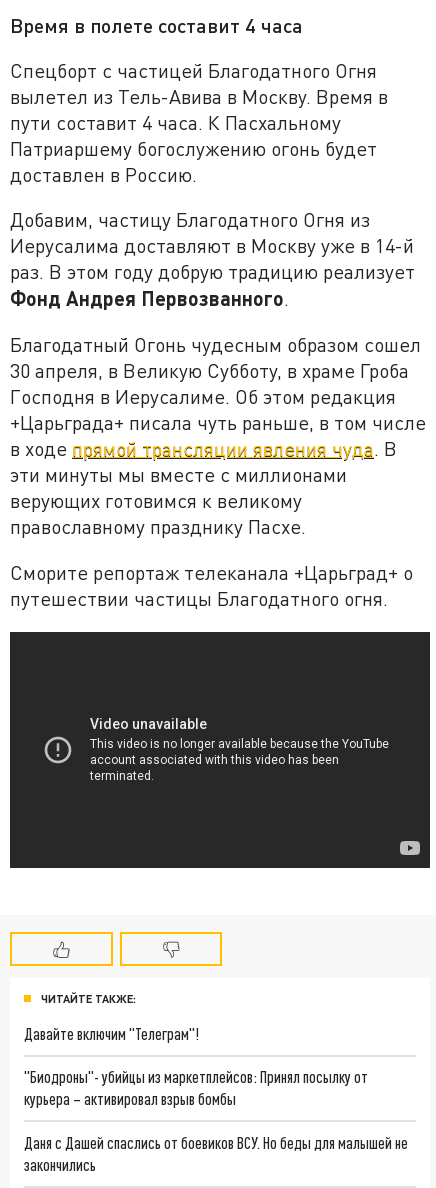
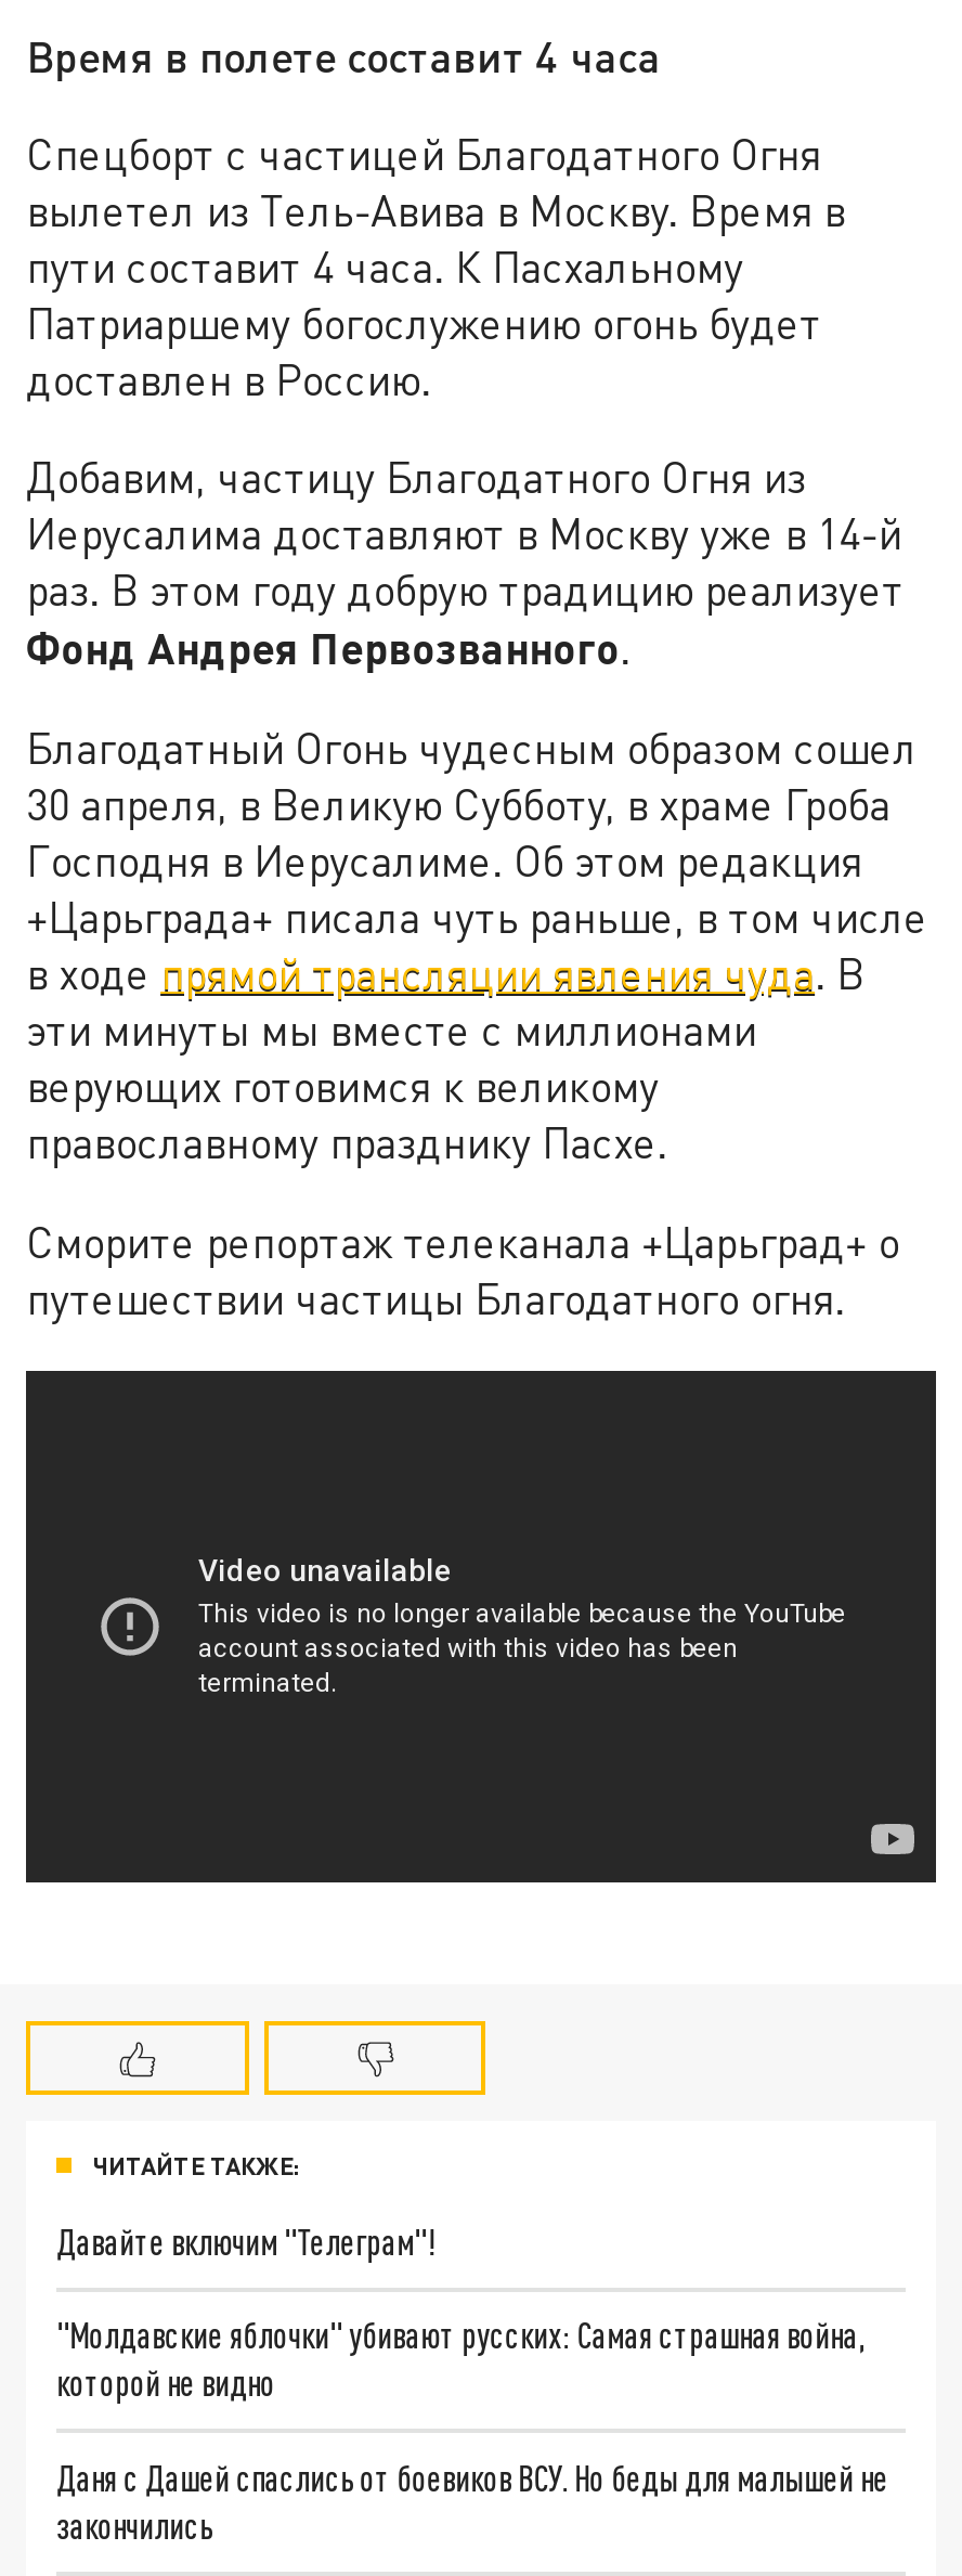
[24,1067,368,1108] "Биодроны"- убийцы из маркетплейсов: Принял посылку от | курьера – активировал взрыв бомбы -> [57,2315,865,2403] "Молдавские яблочки" убивают русских: Самая страшная война, | которой не видно

